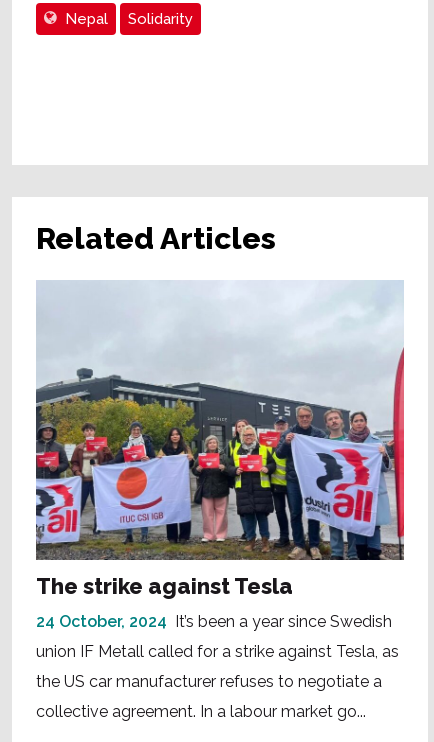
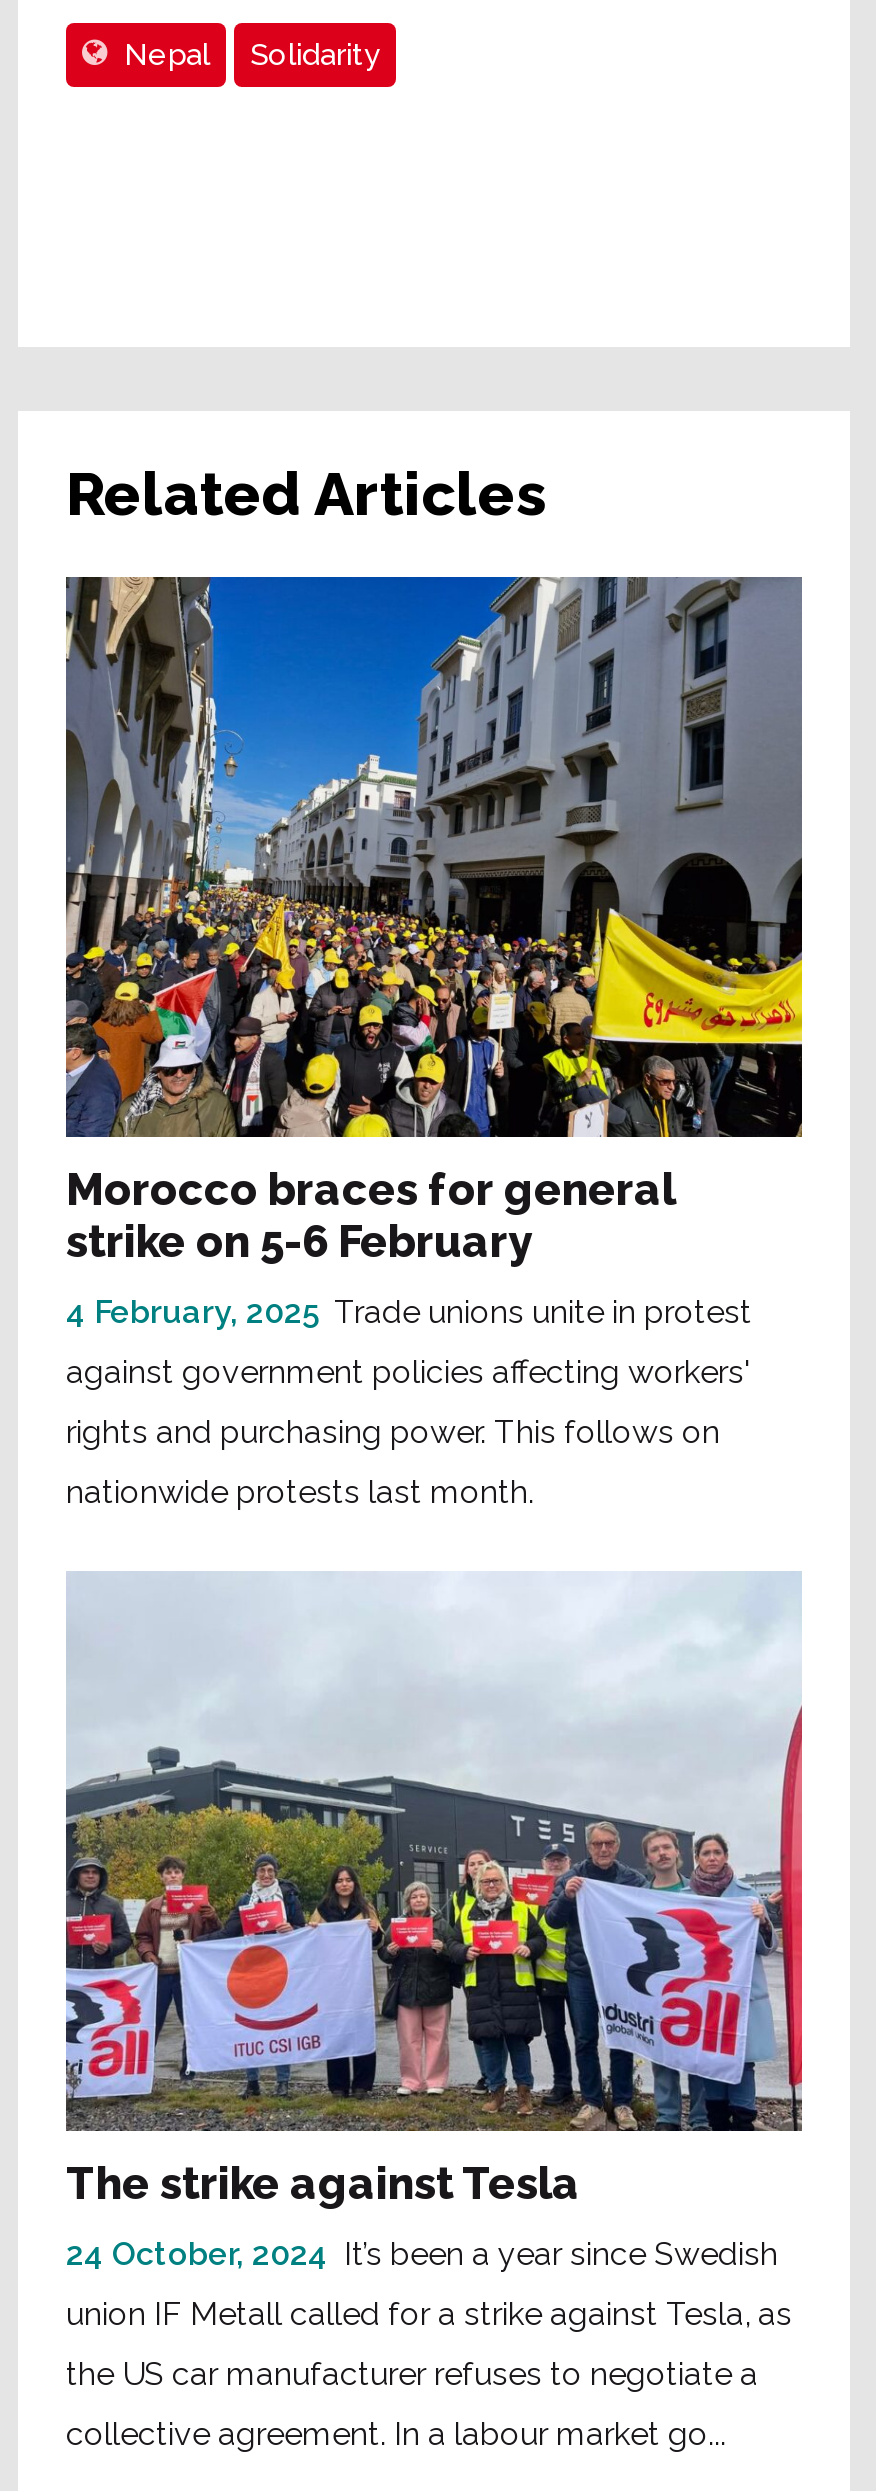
none -> [64,575,804,1512] [image] | Morocco braces for general | strike on 5-6 February | 4 February, 2025 Trade unions unite in protest | against government policies affecting workers' | rights and purchasing power. This follows on | nationwide protests last month.

